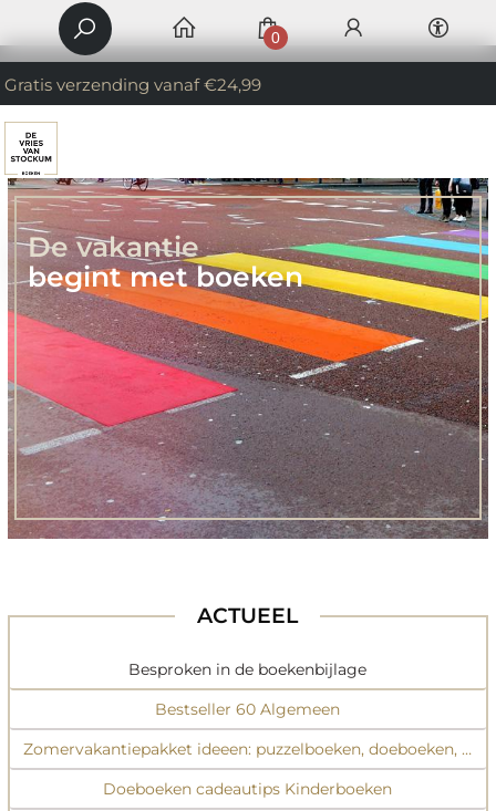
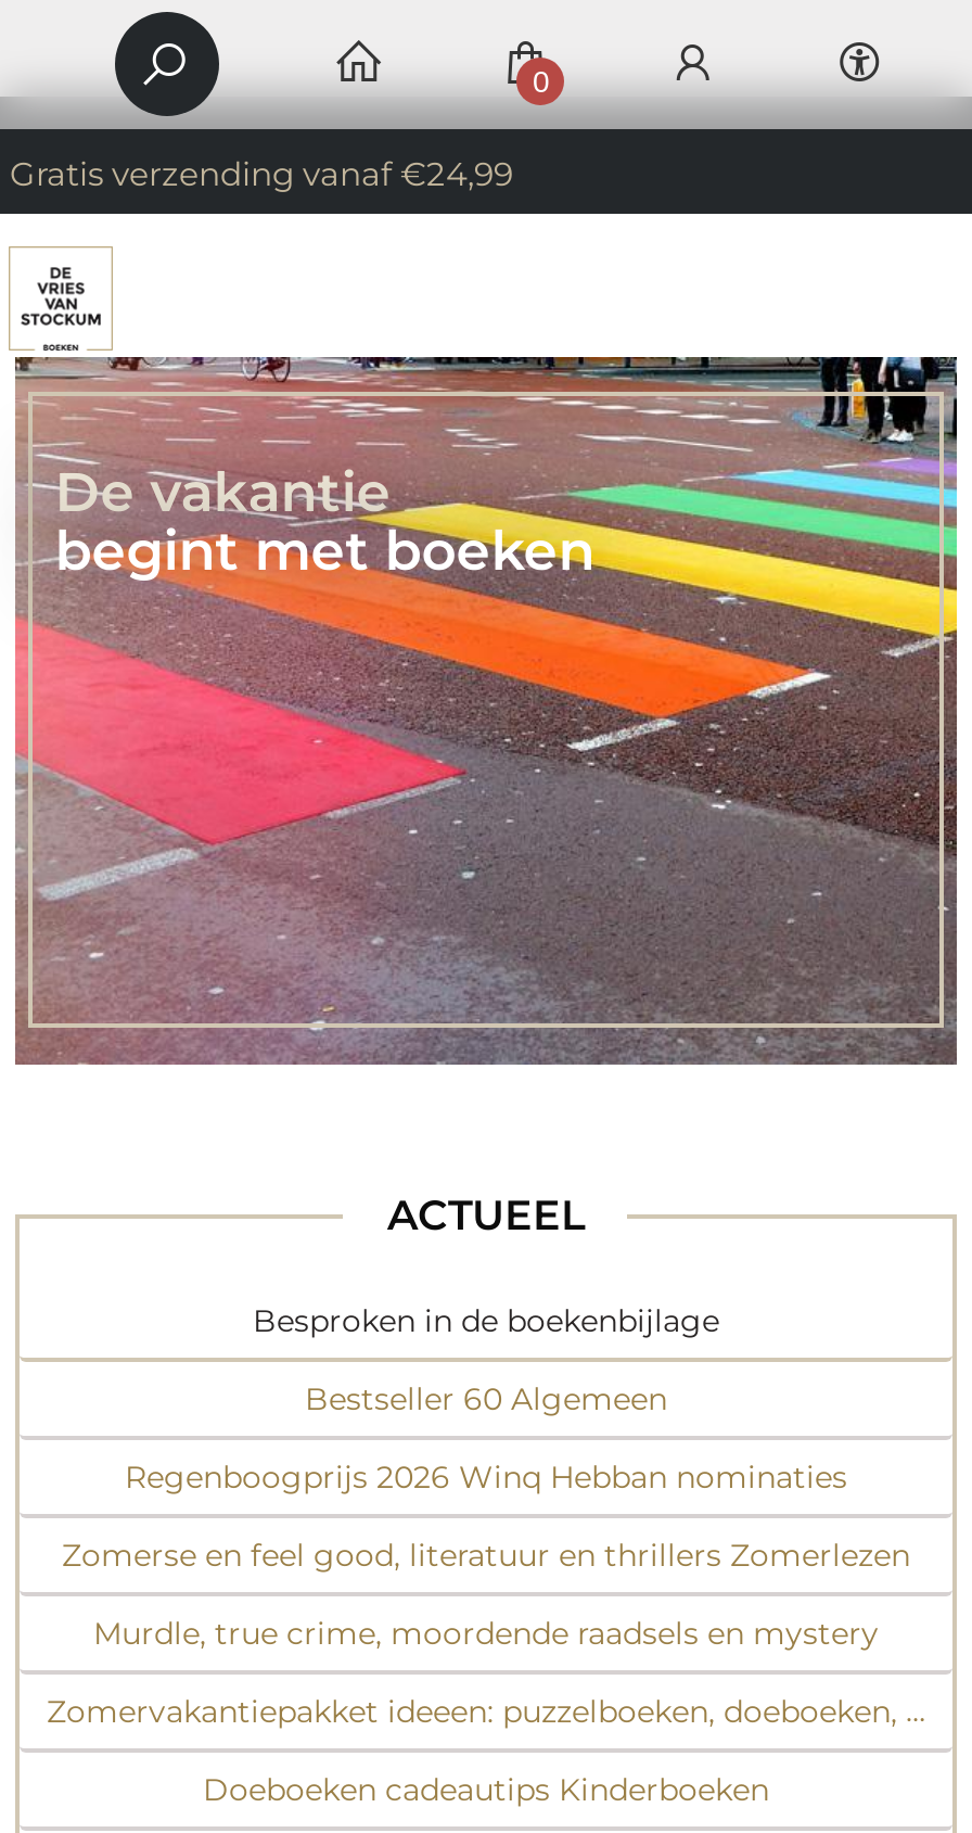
none -> [62,1456,910,1652] Regenboogprijs 2026 Winq Hebban nominaties | Zomerse en feel good, literatuur en thrillers Zomerlezen | Murdle, true crime, moordende raadsels en mystery

